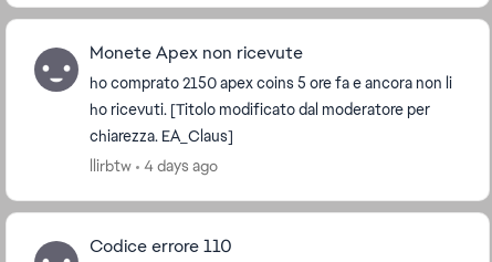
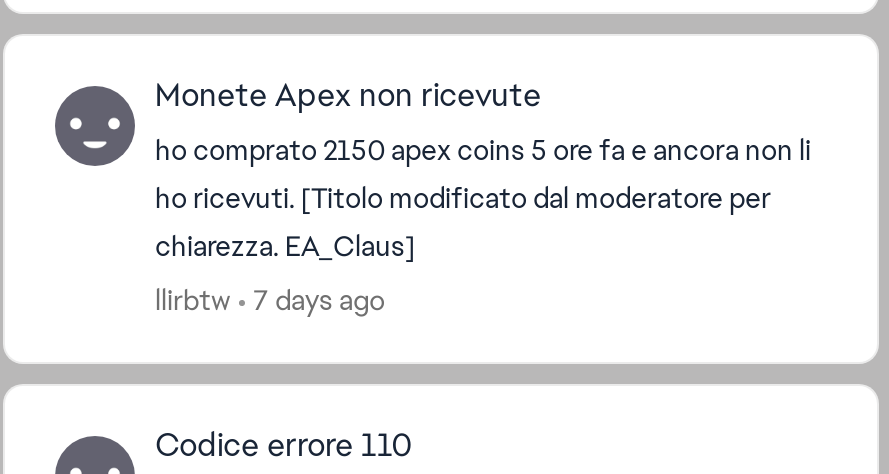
[90,156,218,176] llirbtw 4 days ago -> [155,282,385,318] llirbtw 7 days ago

